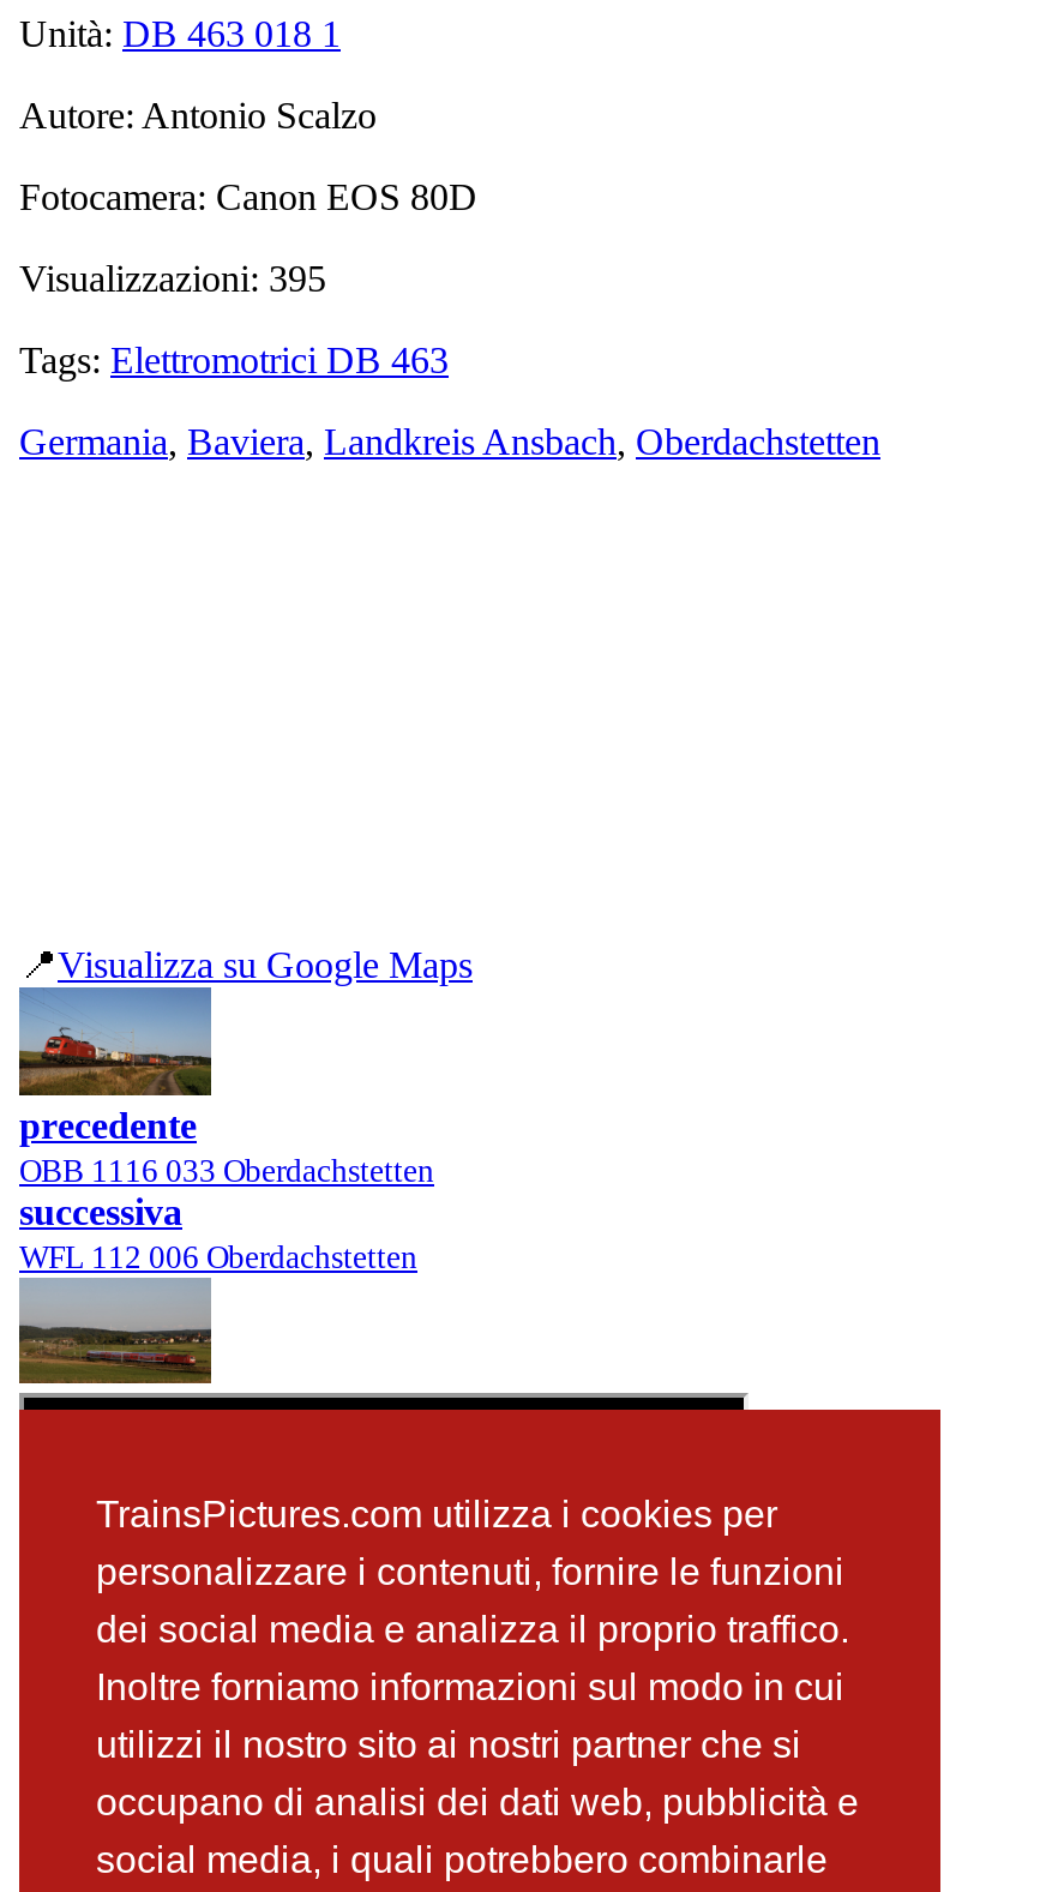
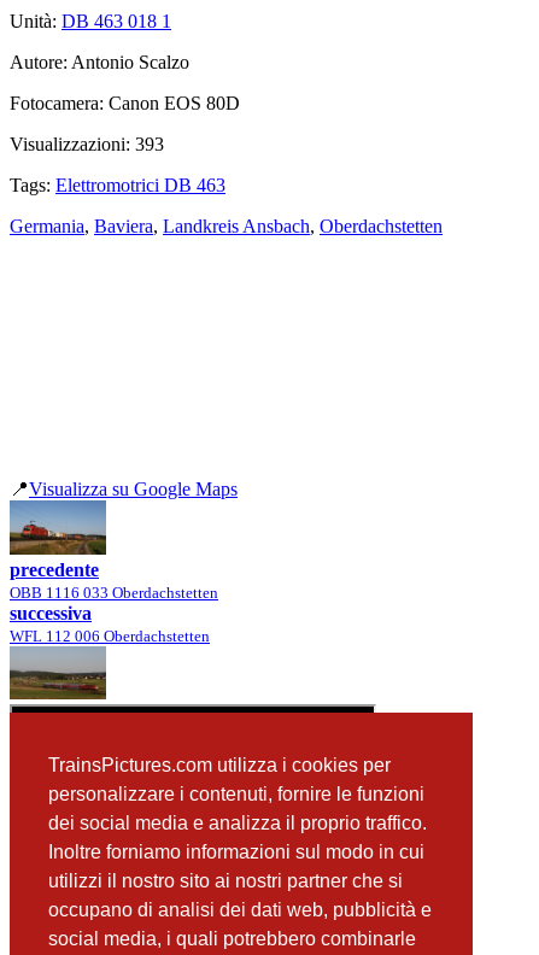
[19,257,326,298] Visualizzazioni: 395 -> [10,134,164,154] Visualizzazioni: 393

